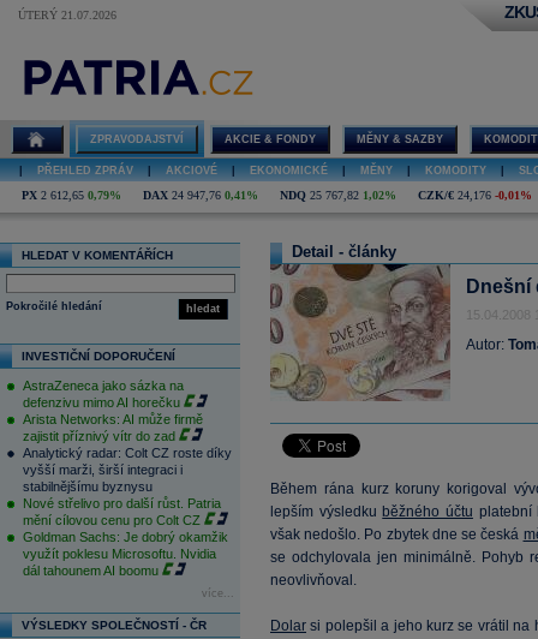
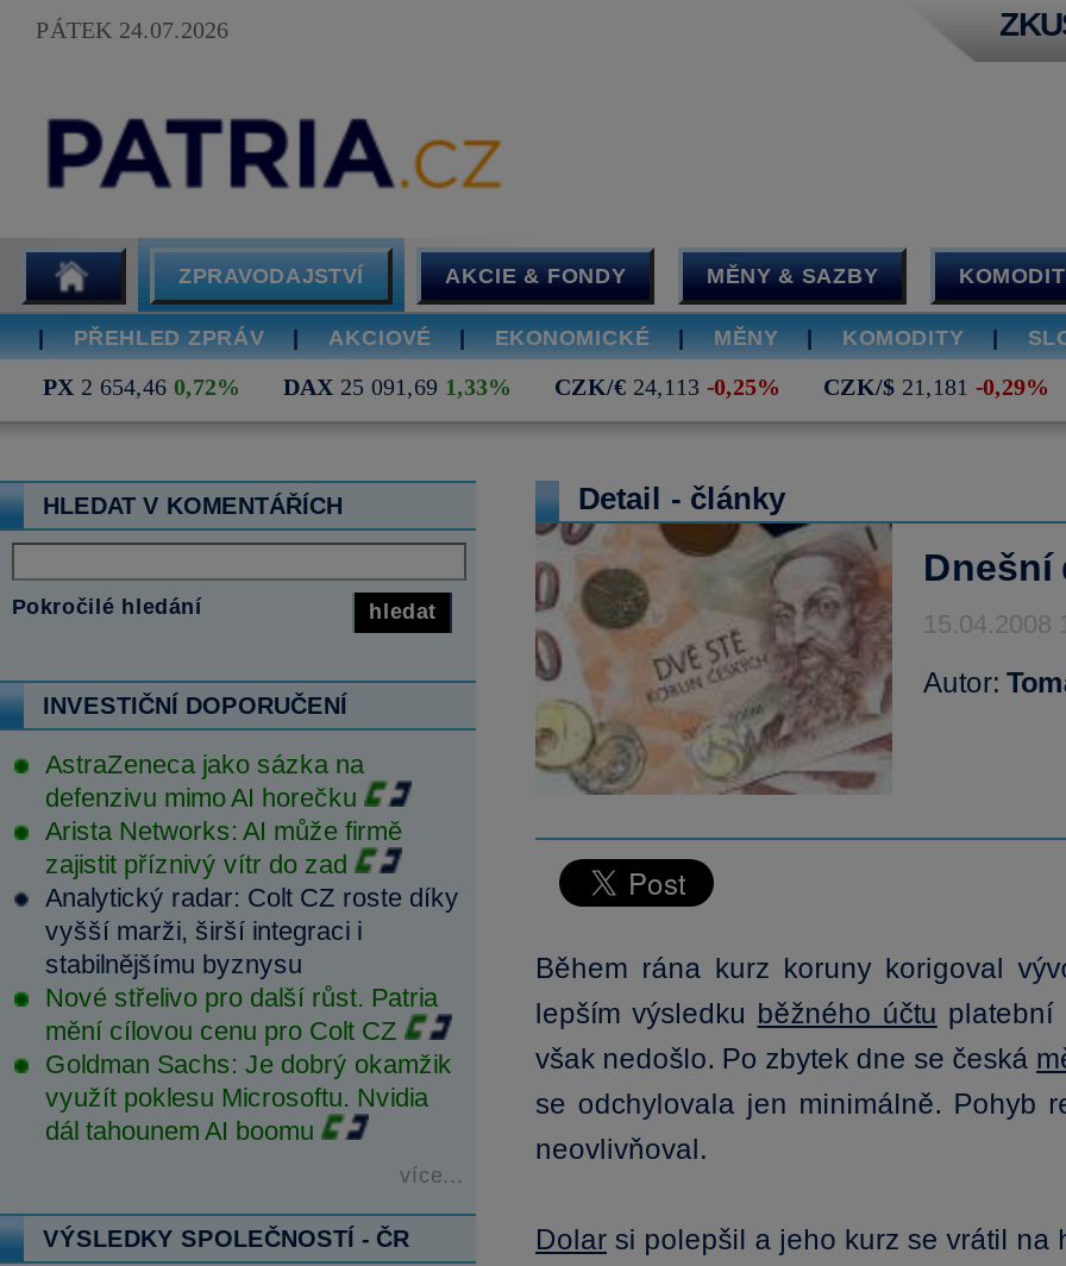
[18,8,116,22] ÚTERÝ 21.07.2026 -> [36,17,228,43] PÁTEK 24.07.2026
[22,189,532,202] PX 2 612,65 0,79% | DAX 24 947,76 0,41% | NDQ 25 767,82 1,02% | CZK/€ 24,176 -0,01% -> [43,374,1049,400] PX 2 654,46 0,72% | DAX 25 091,69 1,33% | CZK/€ 24,113 -0,25% | CZK/$ 21,181 -0,29%

